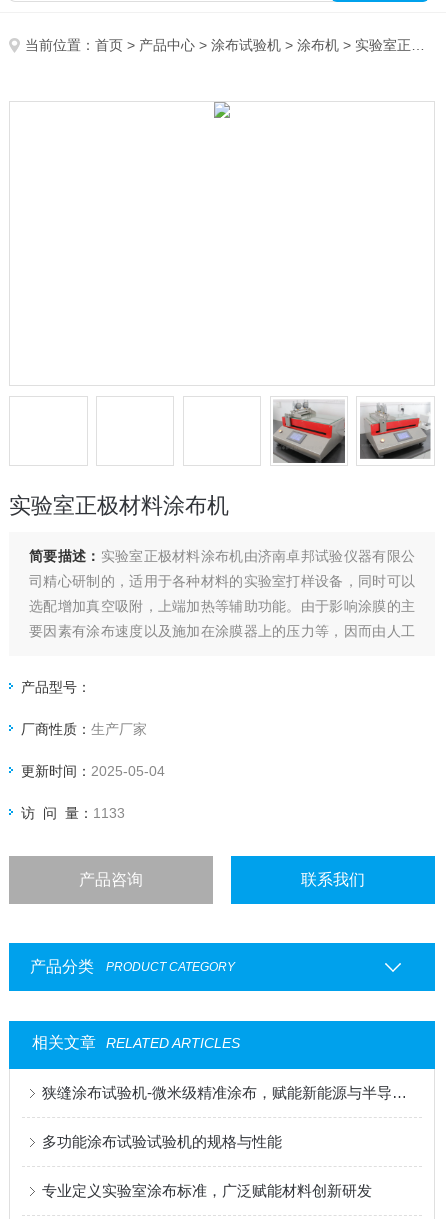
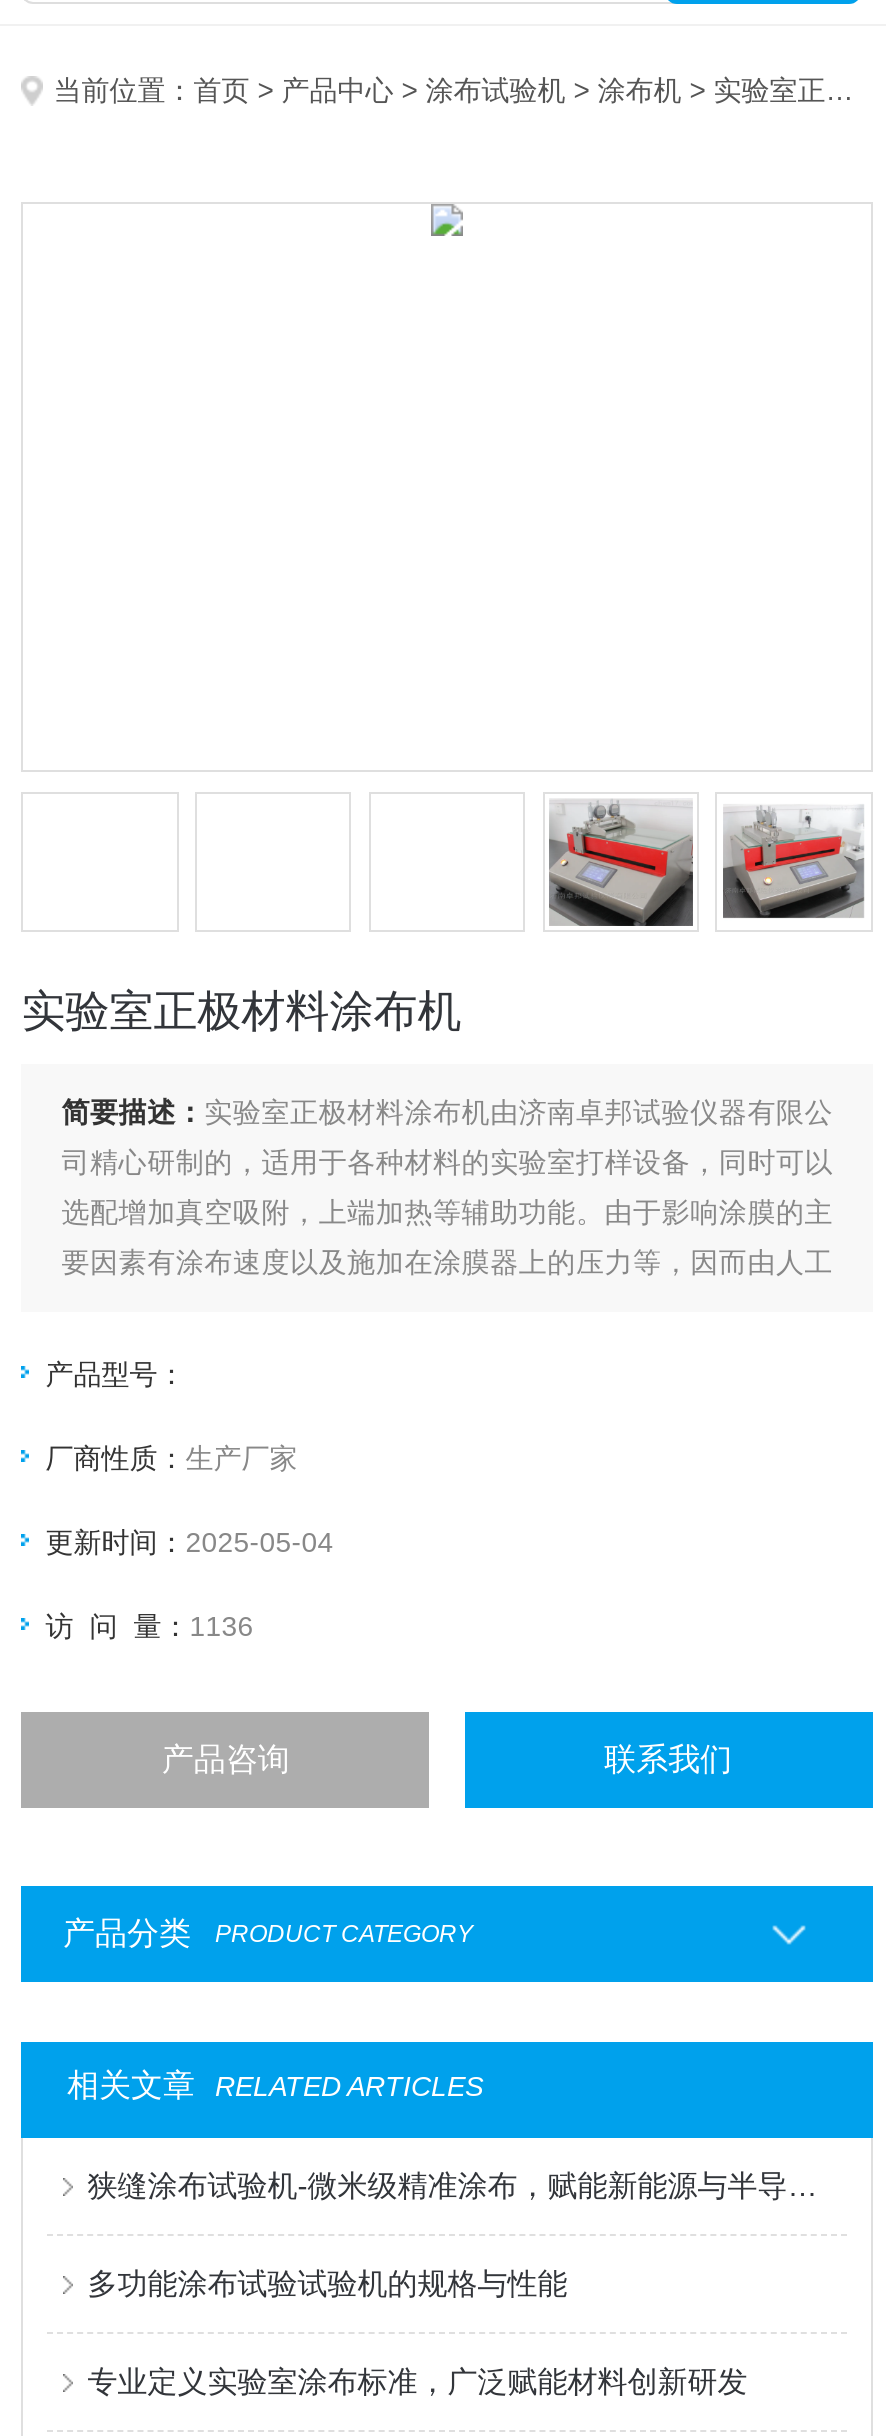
[21,805,125,821] 访 问 量：1133 -> [45,1610,253,1642] 访 问 量：1136

